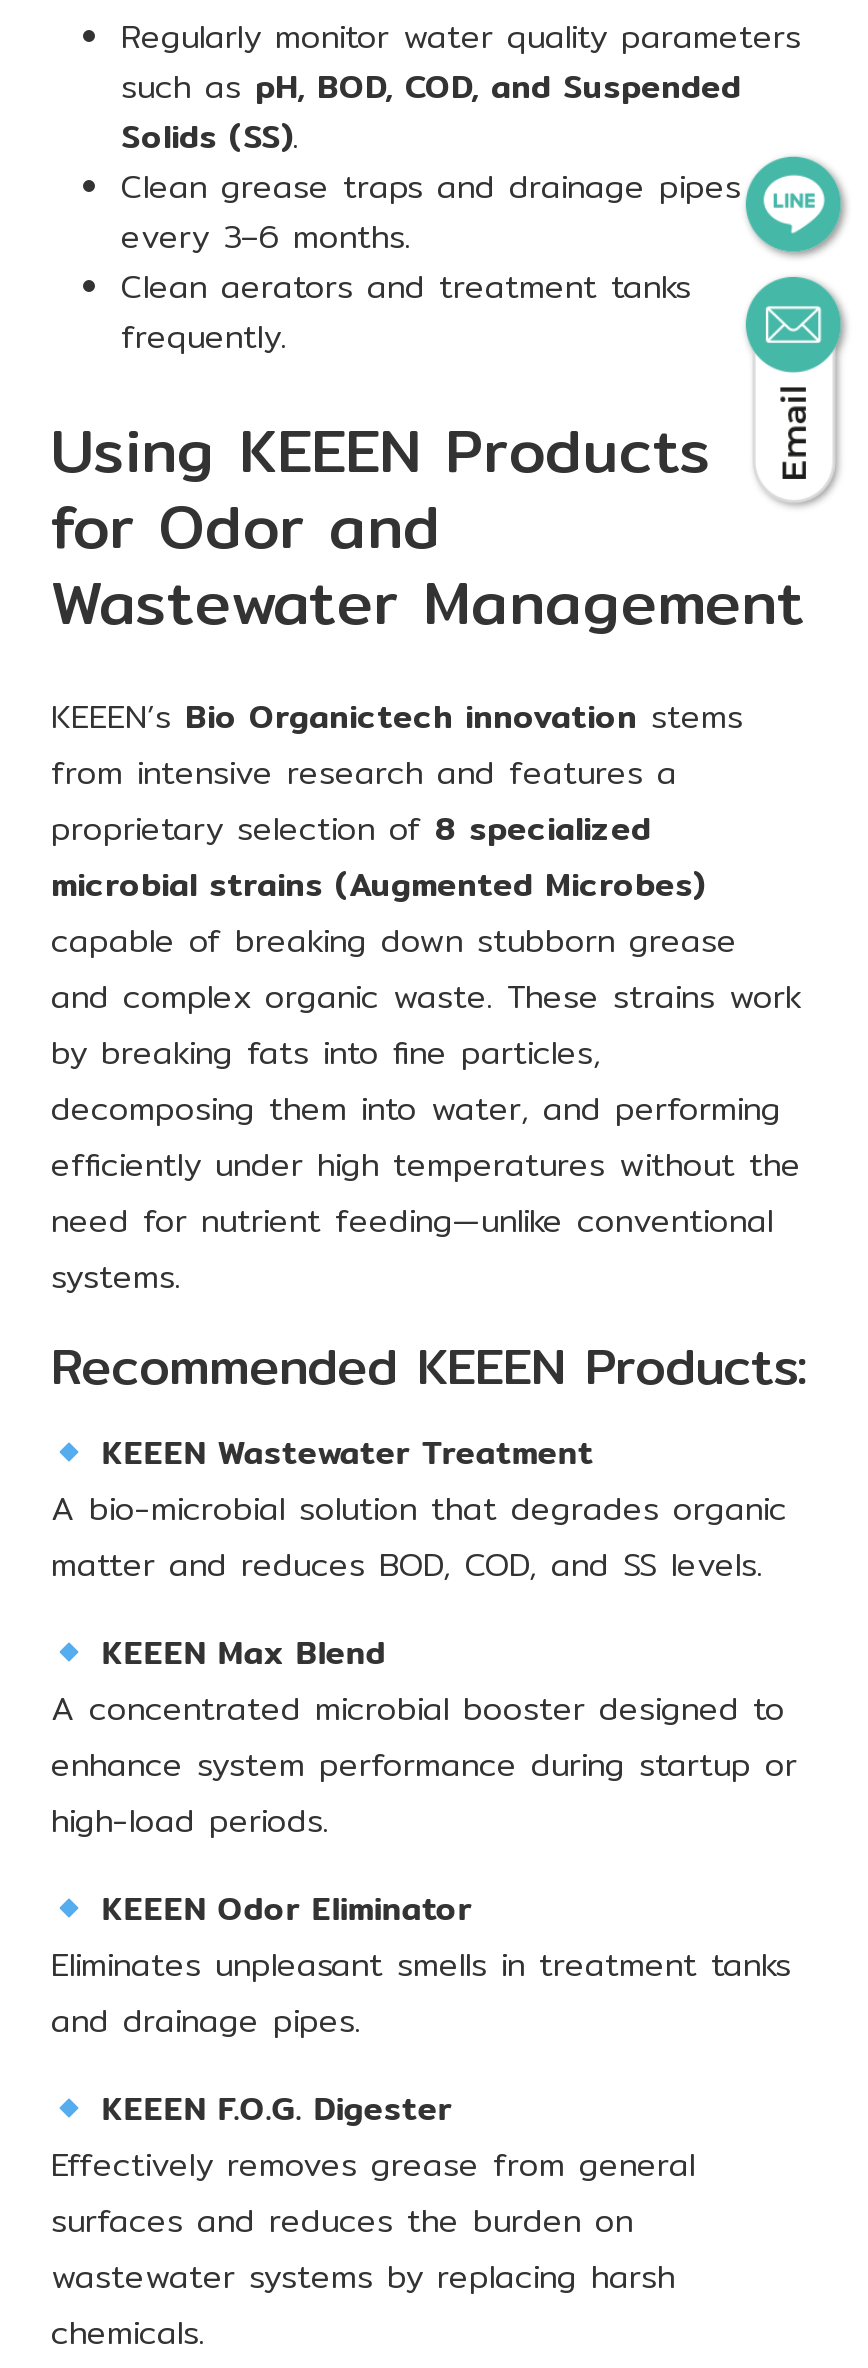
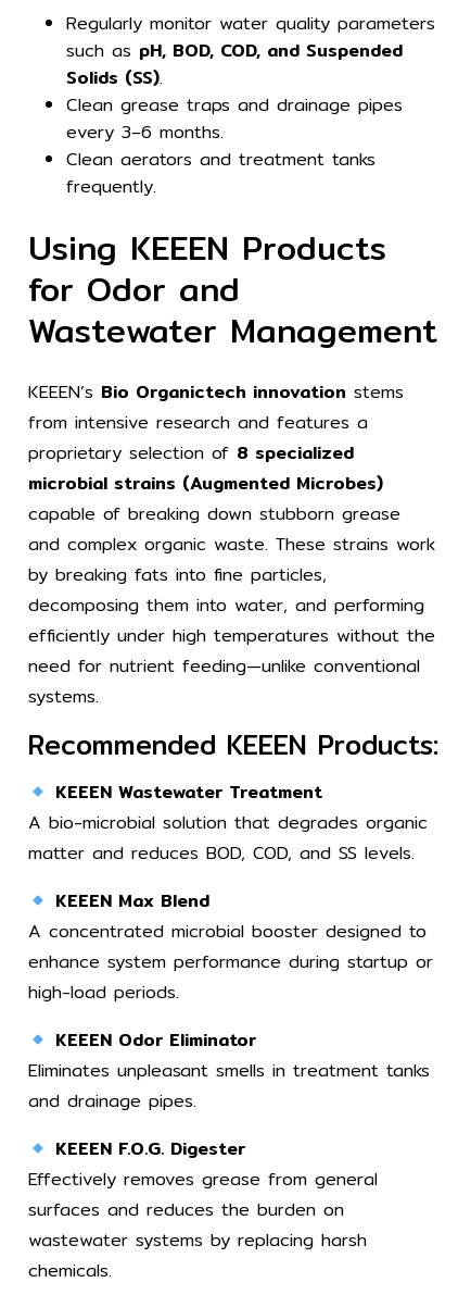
[745,153,847,259] [image] -> none
[743,275,847,509] [image] -> none

